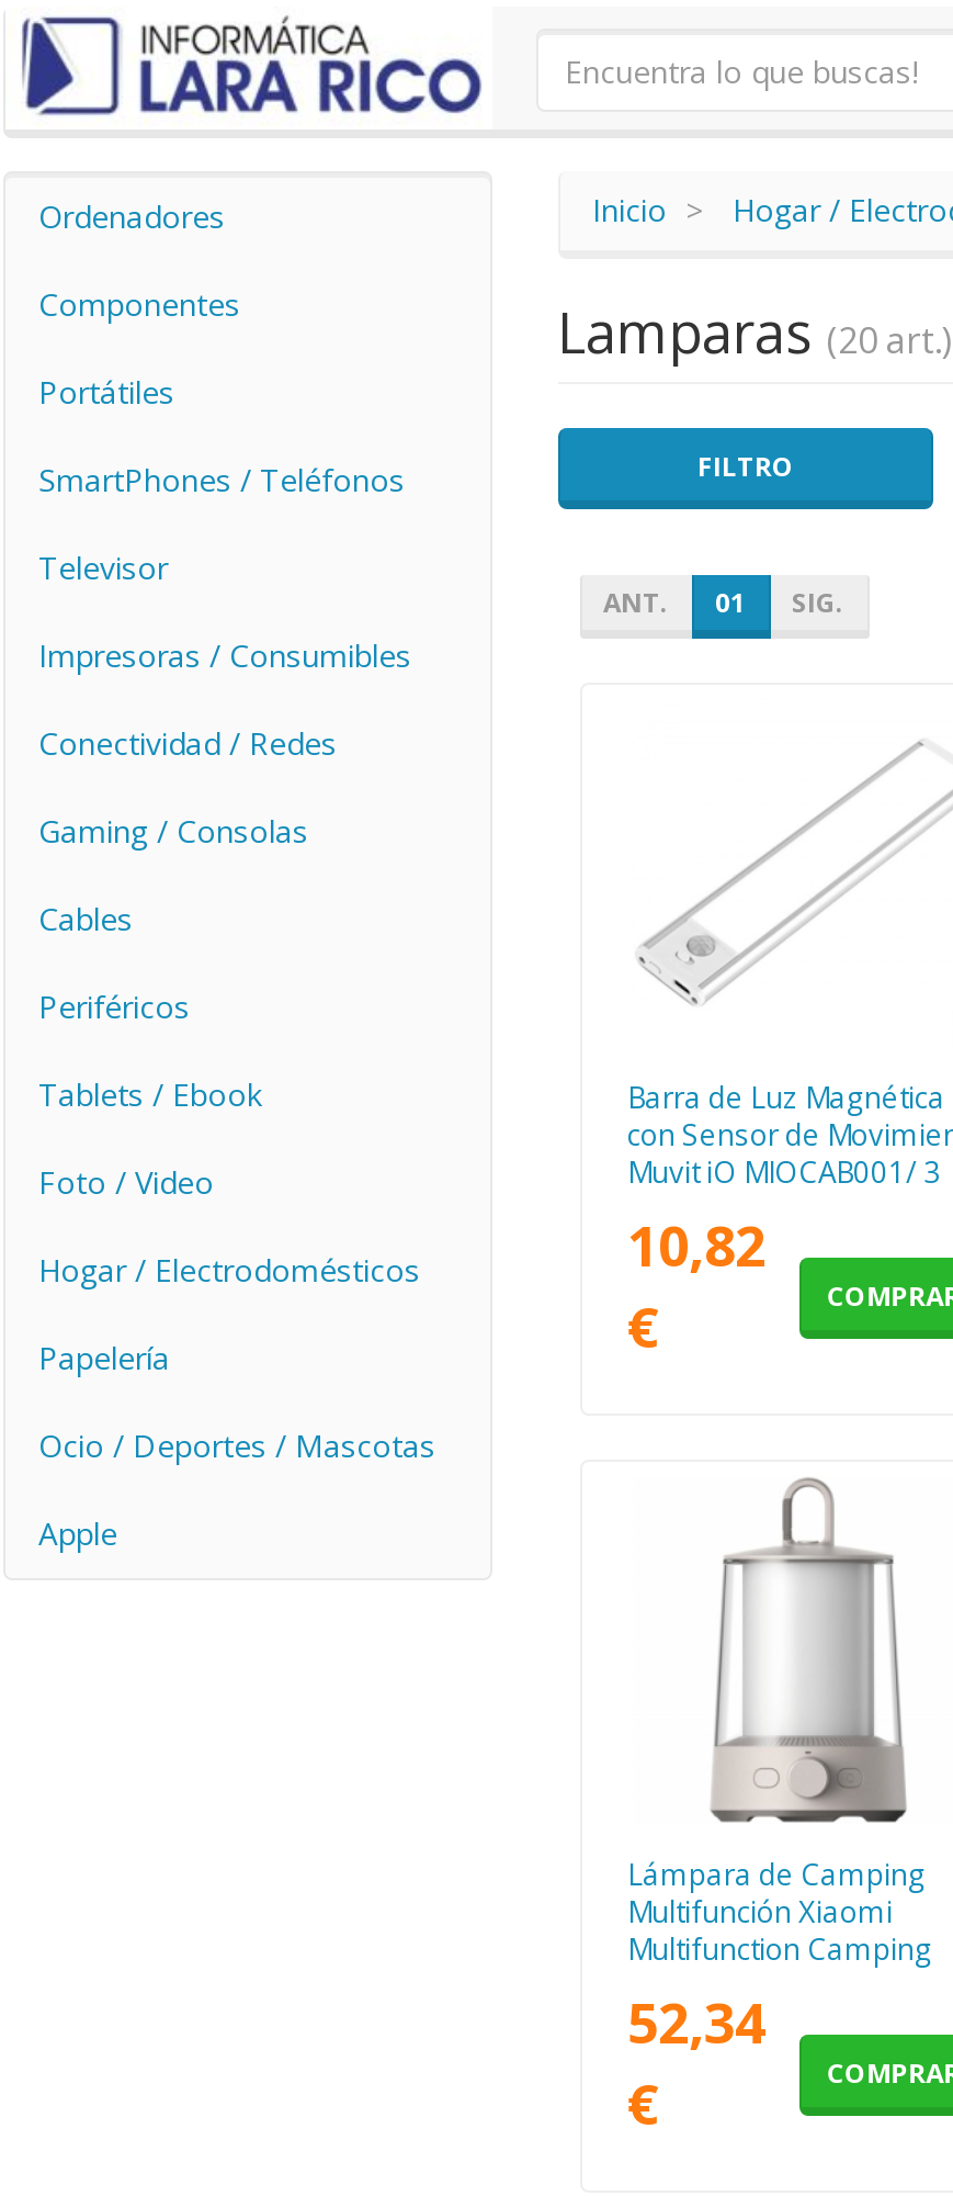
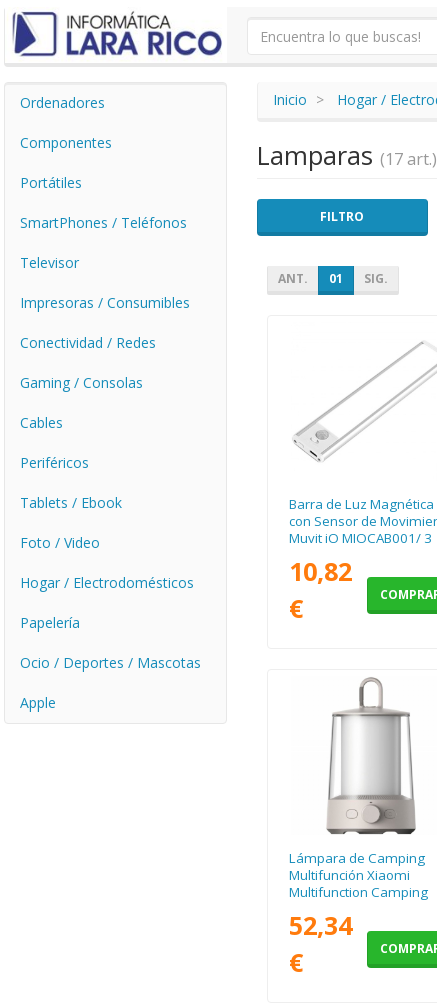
[557,294,952,369] Lamparas (20 art.) -> [256,138,436,172] Lamparas (17 art.)

